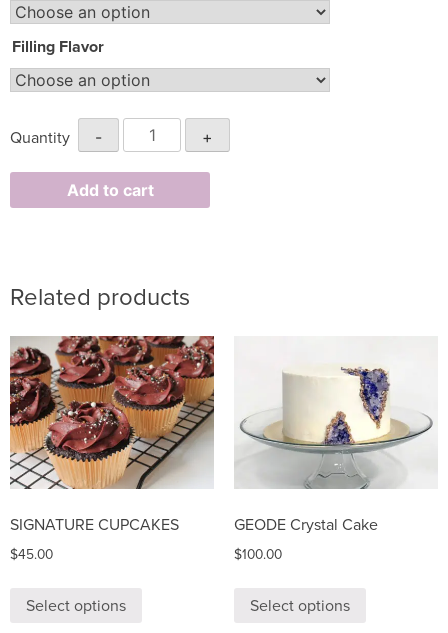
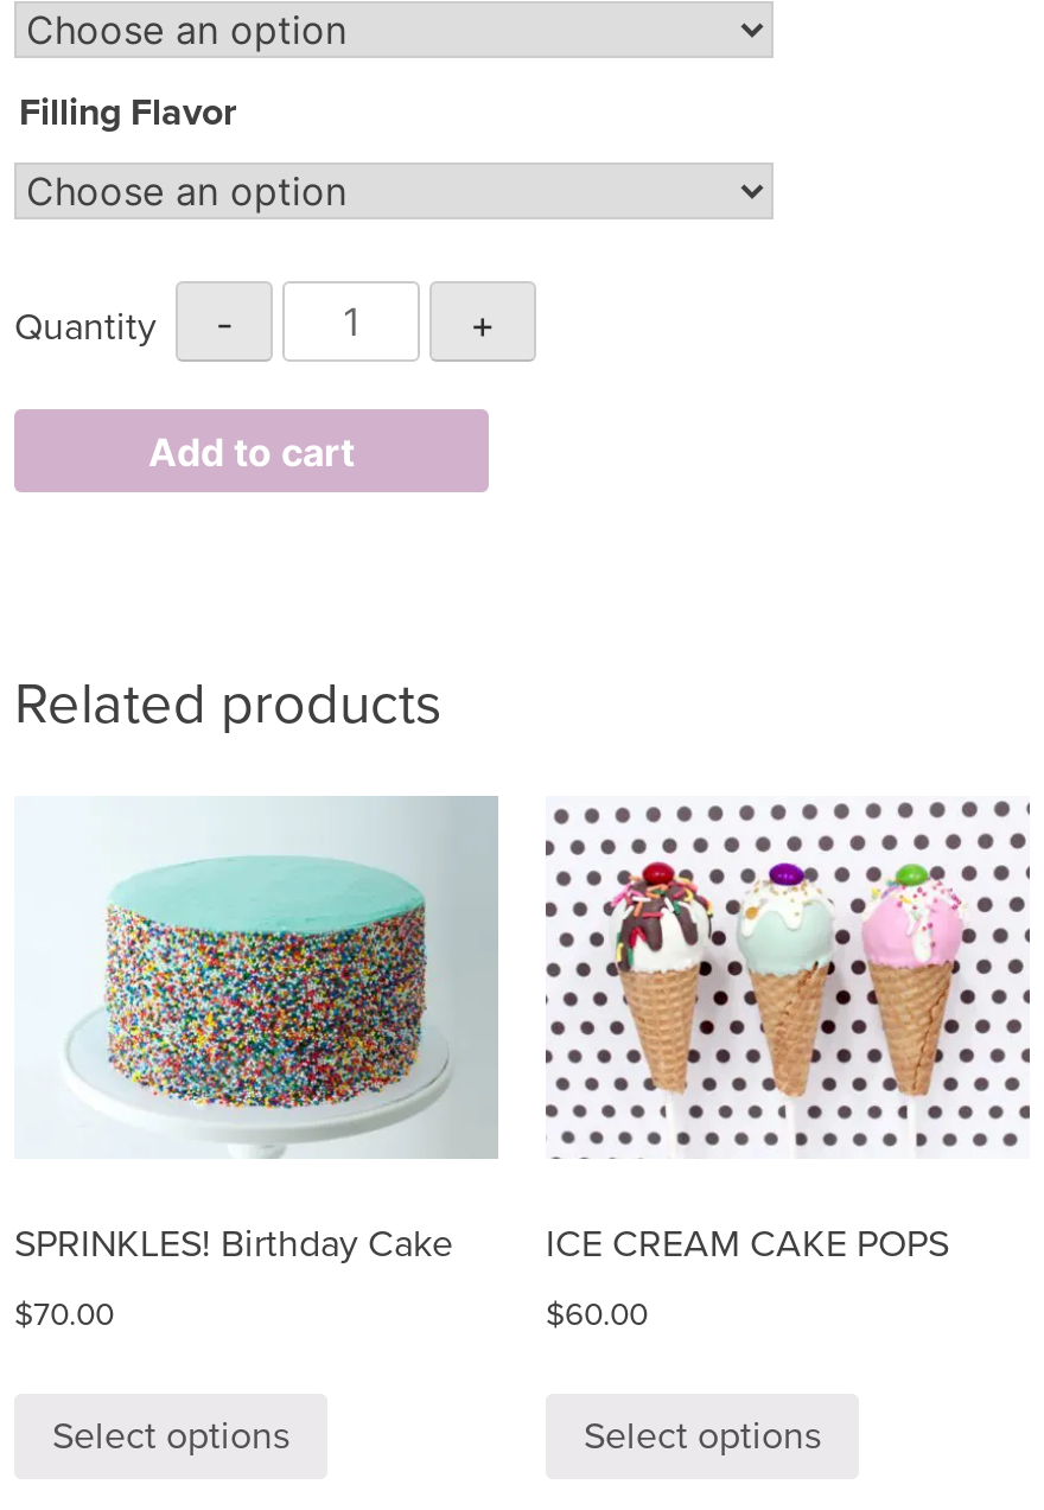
[9,335,215,535] [image] | SIGNATURE CUPCAKES -> [14,795,498,1269] [image] | SPRINKLES! Birthday Cake
[234,338,438,535] [image] | GEODE Crystal Cake -> [543,799,1032,1269] [image] | ICE CREAM CAKE POPS
[10,546,53,563] $45.00 -> [14,1295,114,1335] $70.00
[234,546,282,563] $100.00 -> [546,1295,648,1335] $60.00

